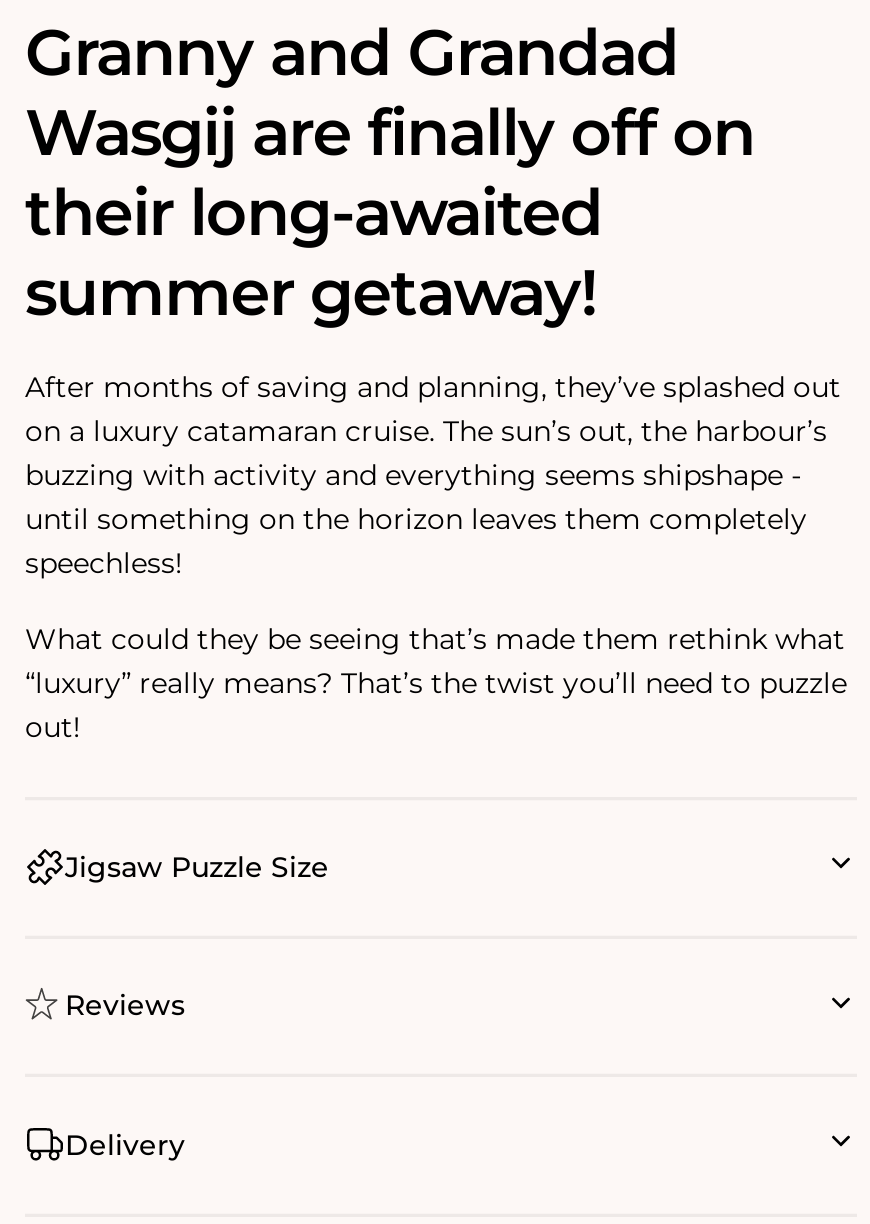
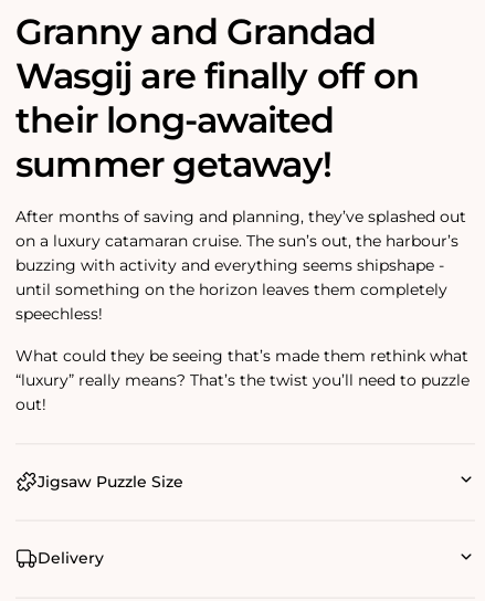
[65,988,185,1024] Reviews -> none

